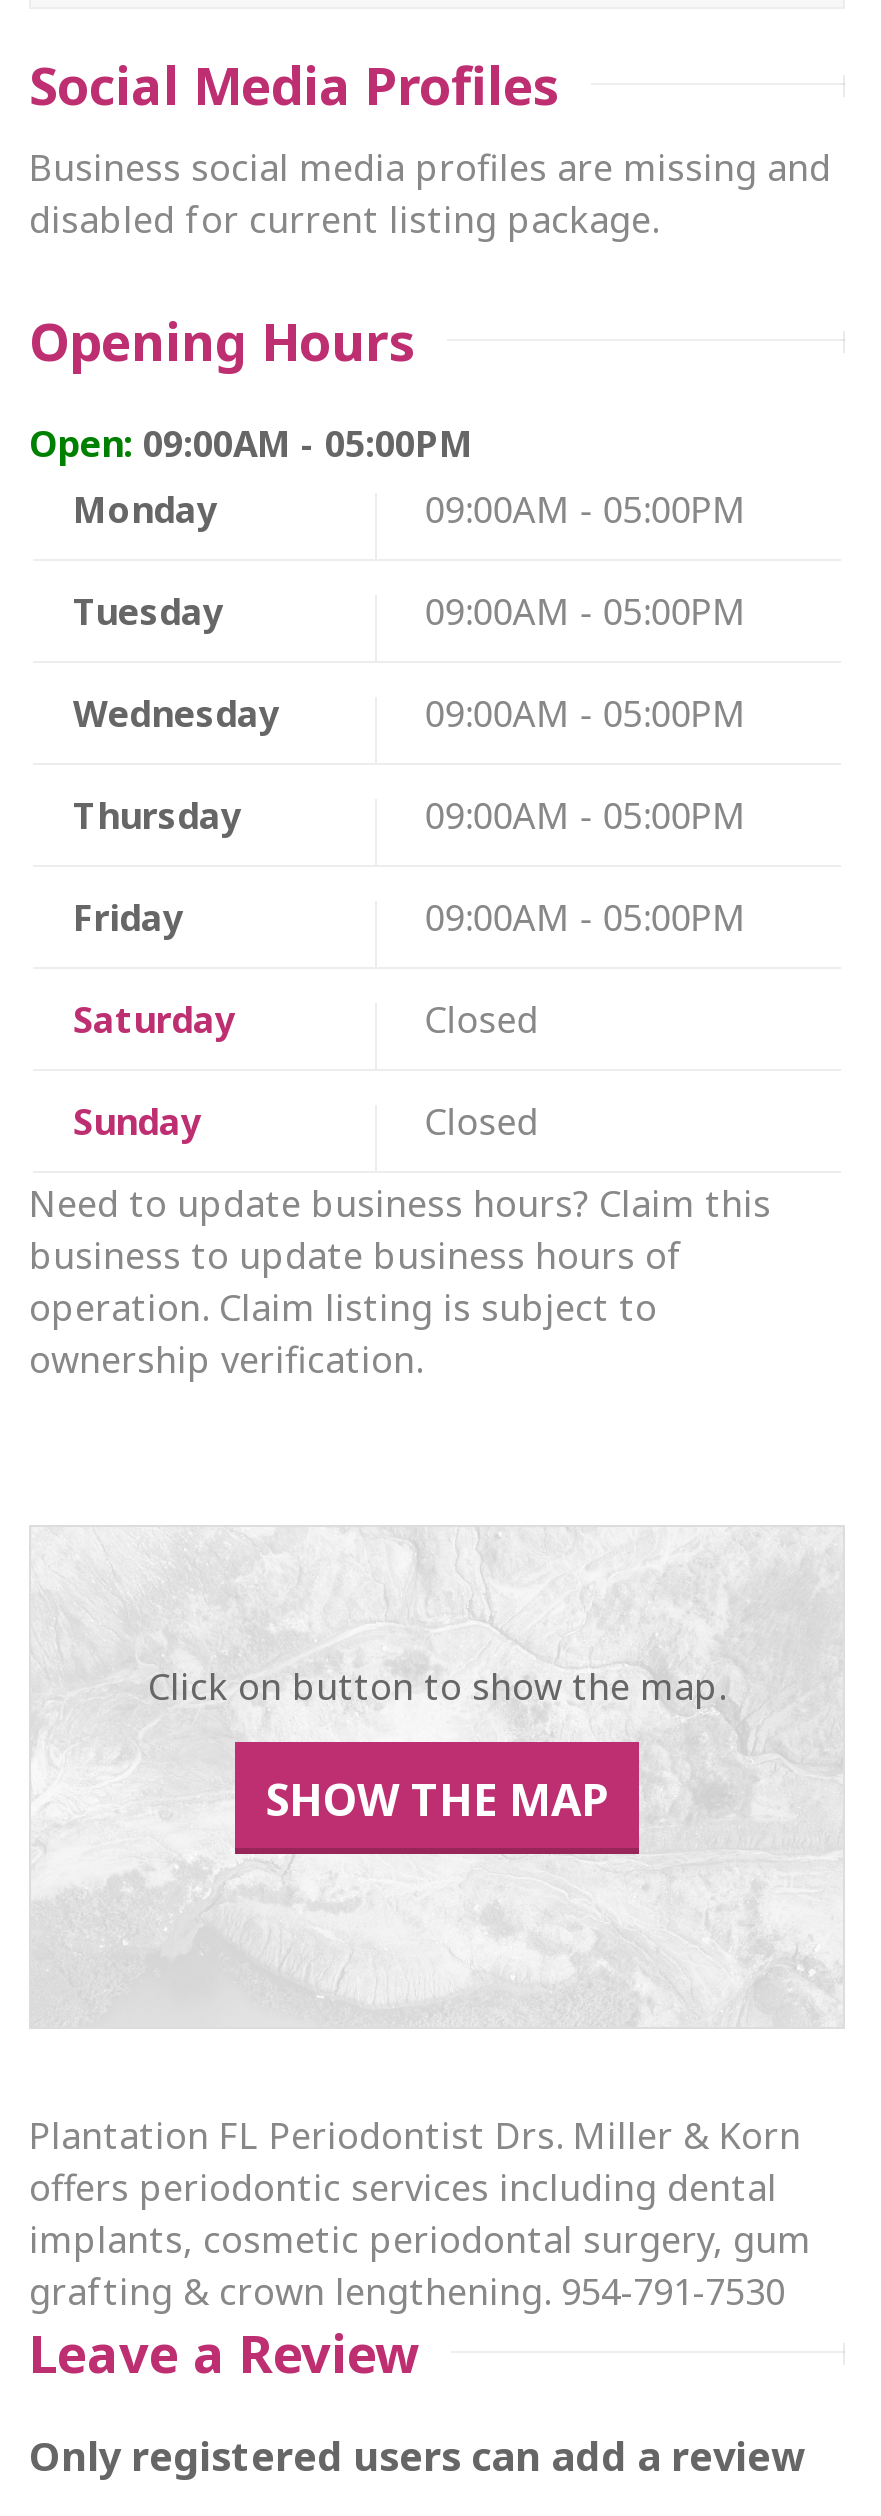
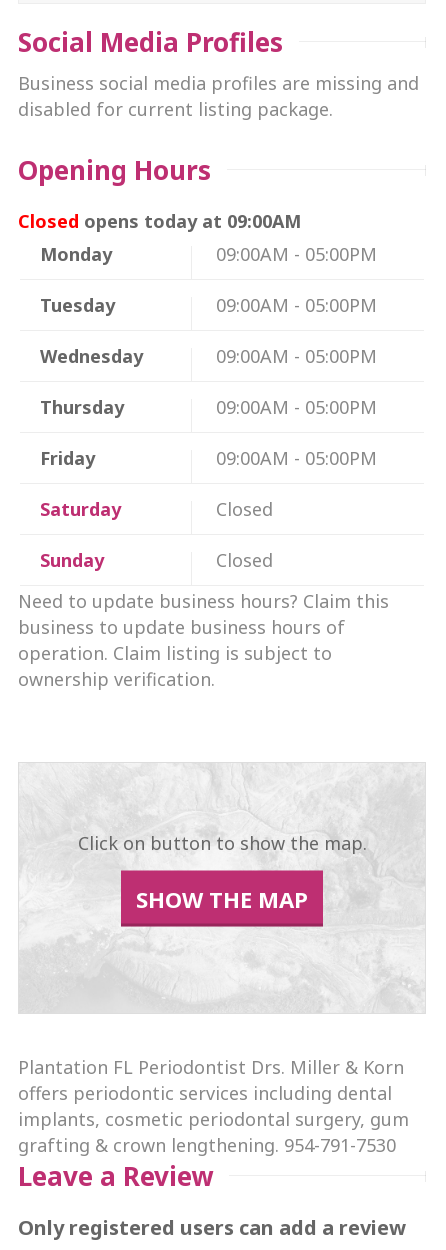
[29,418,473,466] Open: 09:00AM - 05:00PM -> [18,209,301,233] Closed opens today at 09:00AM

